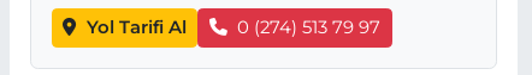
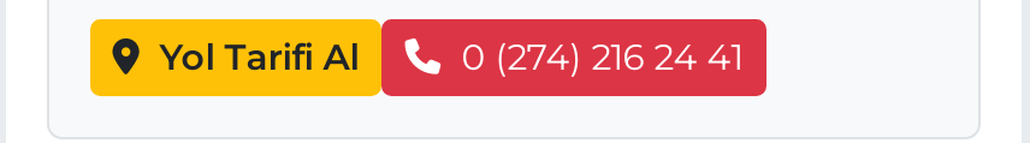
[237,17,381,38] 0 (274) 513 79 97 -> [461,37,743,80] 0 (274) 216 24 41

